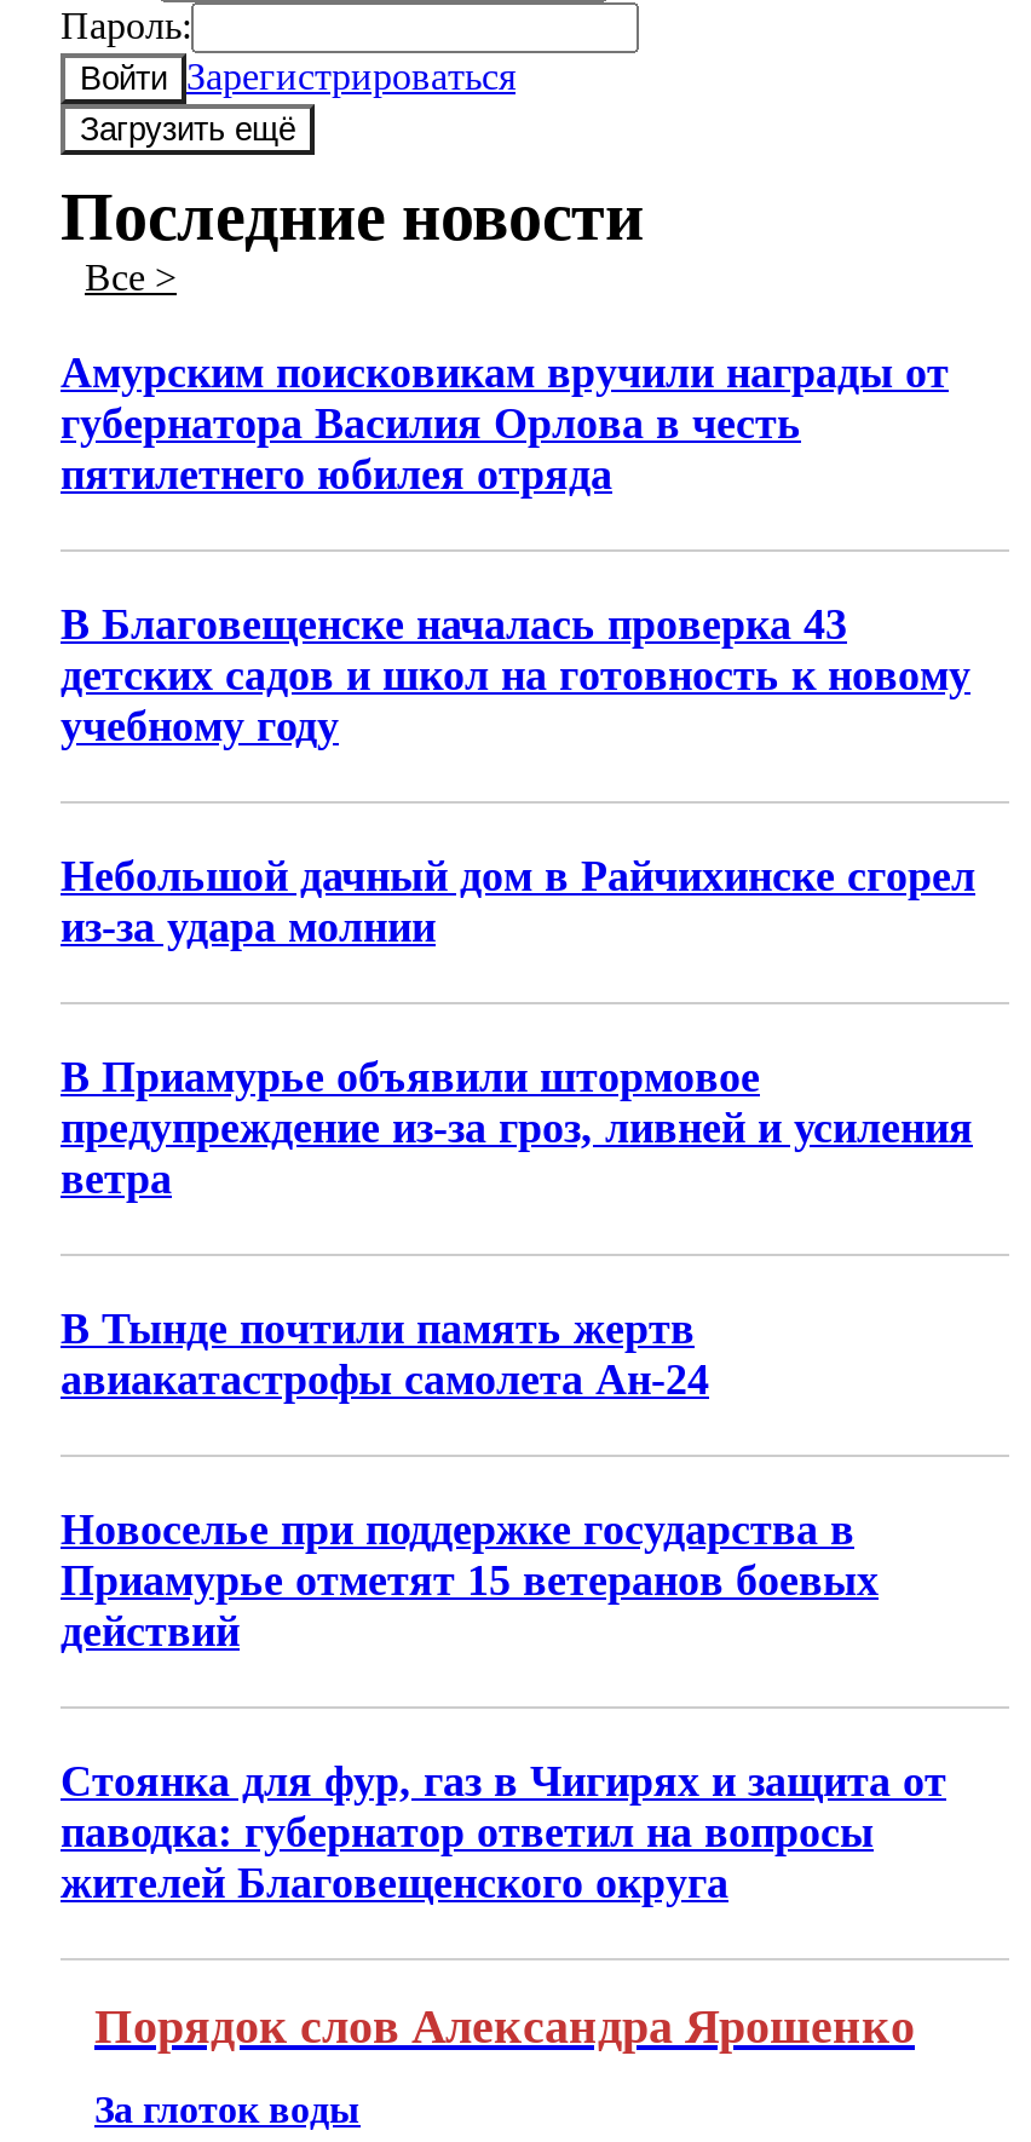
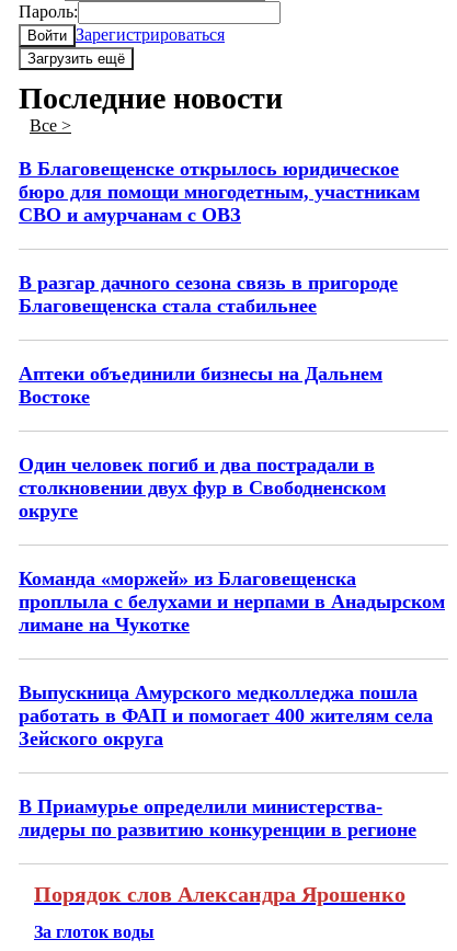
[61,349,949,499] Амурским поисковикам вручили награды от | губернатора Василия Орлова в честь | пятилетнего юбилея отряда -> [19,158,420,226] В Благовещенске открылось юридическое | бюро для помощи многодетным, участникам | СВО и амурчанам с ОВЗ
[61,601,970,751] В Благовещенске началась проверка 43 | детских садов и школ на готовность к новому | учебному году -> [19,272,398,317] В разгар дачного сезона связь в пригороде | Благовещенска стала стабильнее
[61,853,975,952] Небольшой дачный дом в Райчихинске сгорел | из-за удара молнии -> [19,363,382,408] Аптеки объединили бизнесы на Дальнем | Востоке
[61,1054,973,1204] В Приамурье объявили штормовое | предупреждение из-за гроз, ливней и усиления | ветра -> [19,454,386,522] Один человек погиб и два пострадали в | столкновении двух фур в Свободненском | округе
[61,1305,709,1405] В Тынде почтили память жертв | авиакатастрофы самолета Ан-24 -> [19,568,445,636] Команда «моржей» из Благовещенска | проплыла с белухами и нерпами в Анадырском | лимане на Чукотке
[61,1506,879,1656] Новоселье при поддержке государства в | Приамурье отметят 15 ветеранов боевых | действий -> [19,682,433,750] Выпускница Амурского медколледжа пошла | работать в ФАП и помогает 400 жителям села | Зейского округа
[61,1758,946,1908] Стоянка для фур, газ в Чигирях и защита от | паводка: губернатор ответил на вопросы | жителей Благовещенского округа -> [19,796,416,841] В Приамурье определили министерства- | лидеры по развитию конкуренции в регионе

